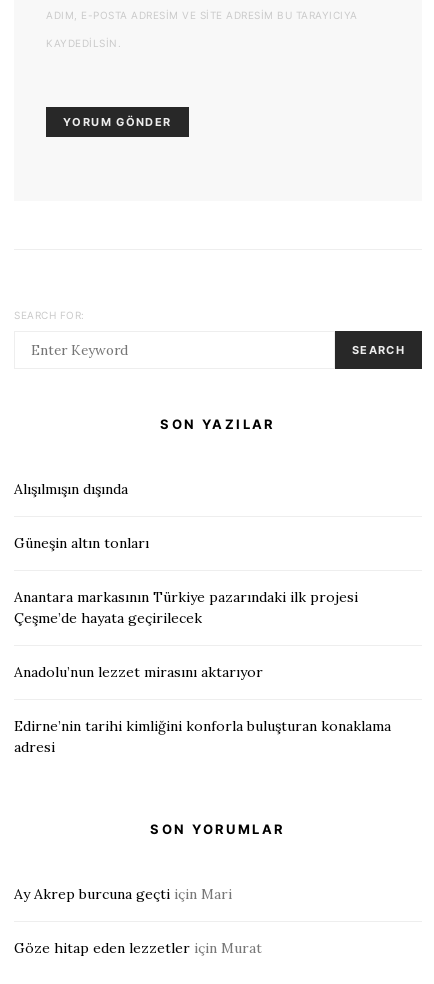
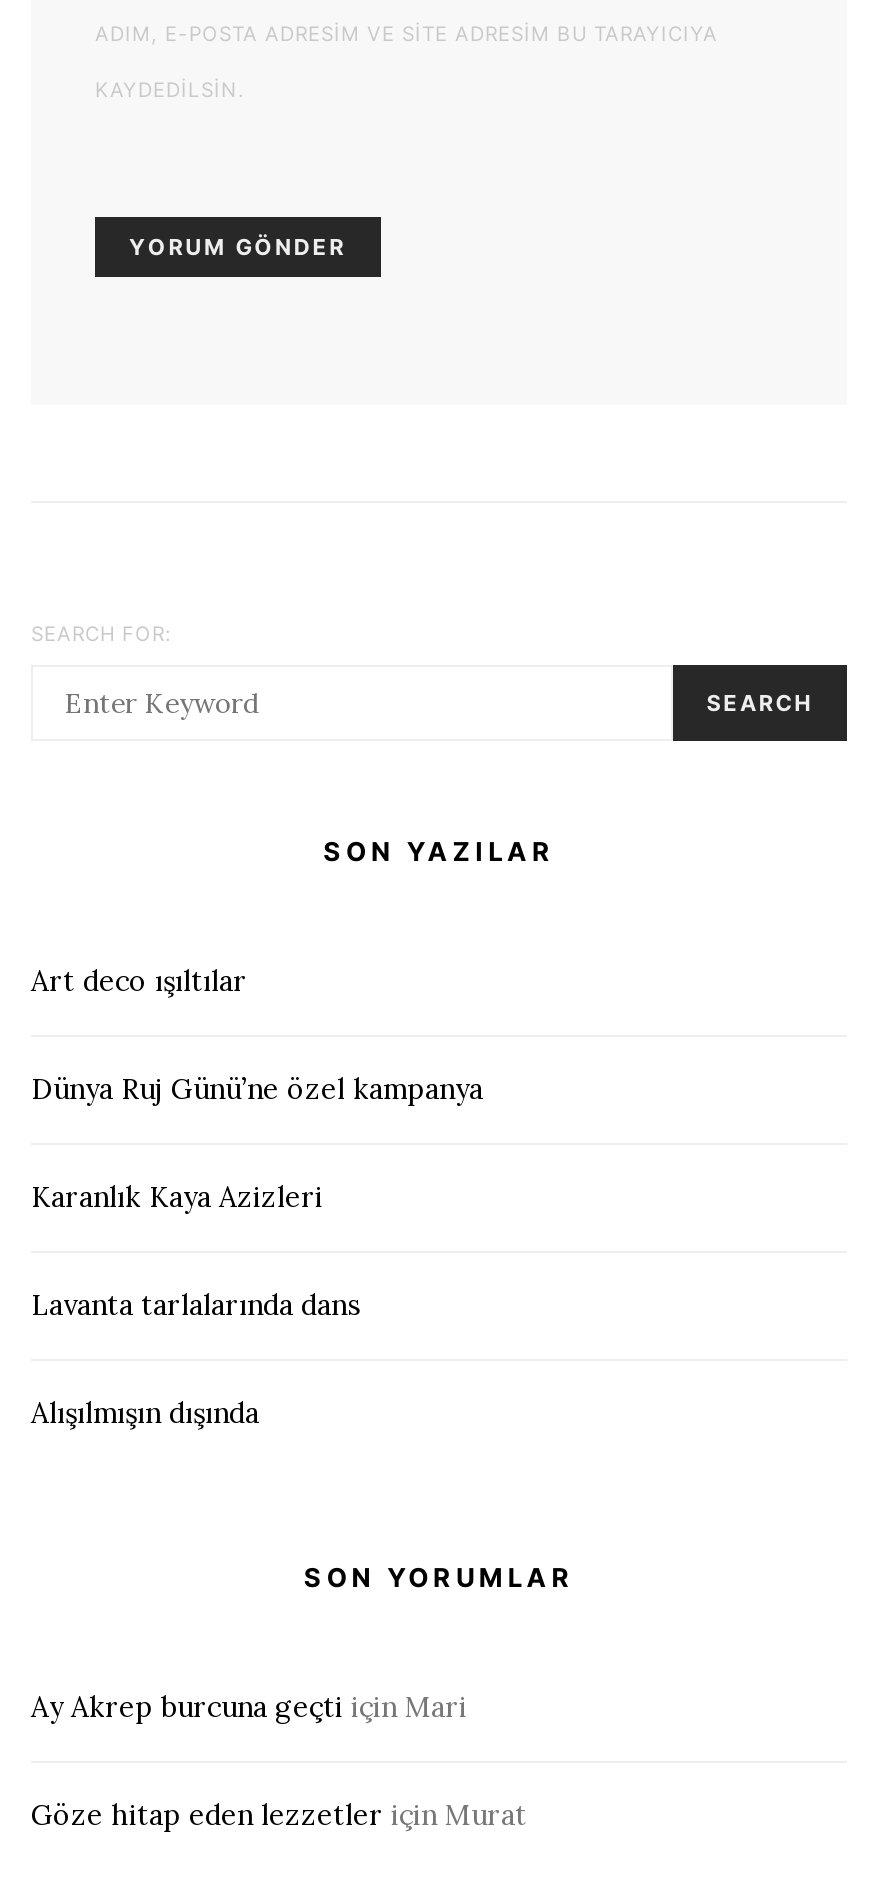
none -> [31,964,483,1324] Art deco ışıltılar | Dünya Ruj Günü’ne özel kampanya | Karanlık Kaya Azizleri | Lavanta tarlalarında dans
moved [14,480,128,498] -> [31,1396,259,1432]: Alışılmışın dışında
[14,534,391,756] Güneşin altın tonları | Anantara markasının Türkiye pazarındaki ilk projesi | Çeşme’de hayata geçirilecek | Anadolu’nun lezzet mirasını aktarıyor | Edirne’nin tarihi kimliğini konforla buluşturan konaklama | adresi -> none

